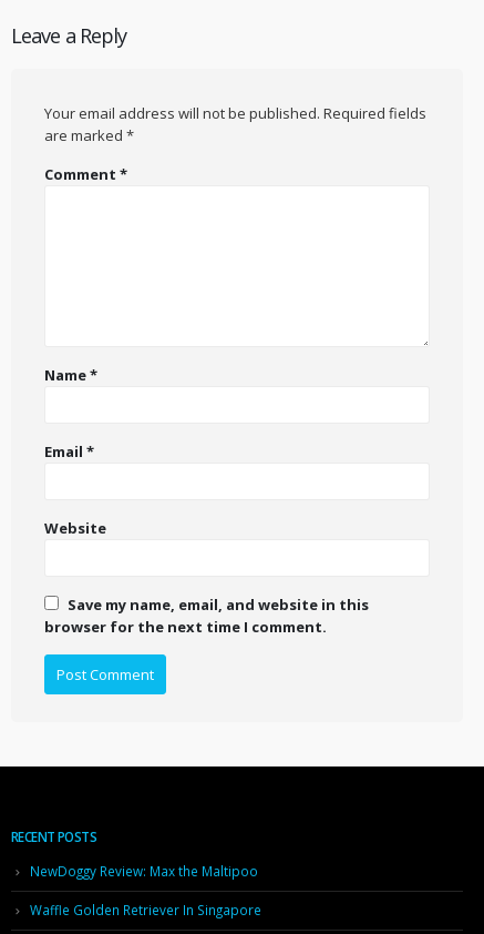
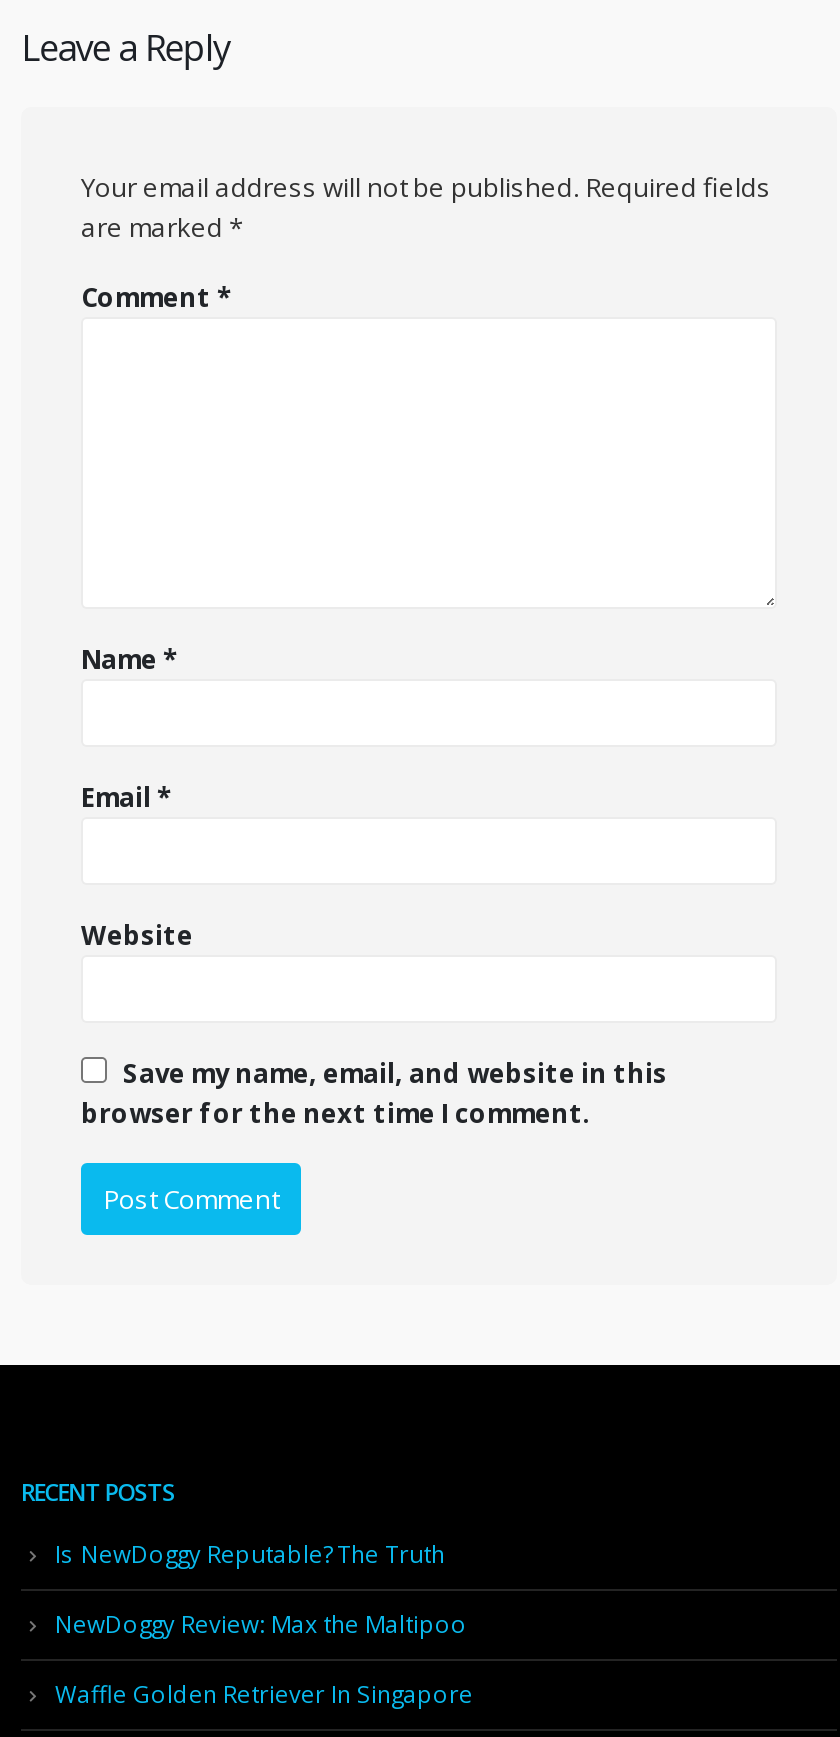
none -> [55,1537,445,1569] Is NewDoggy Reputable? The Truth

